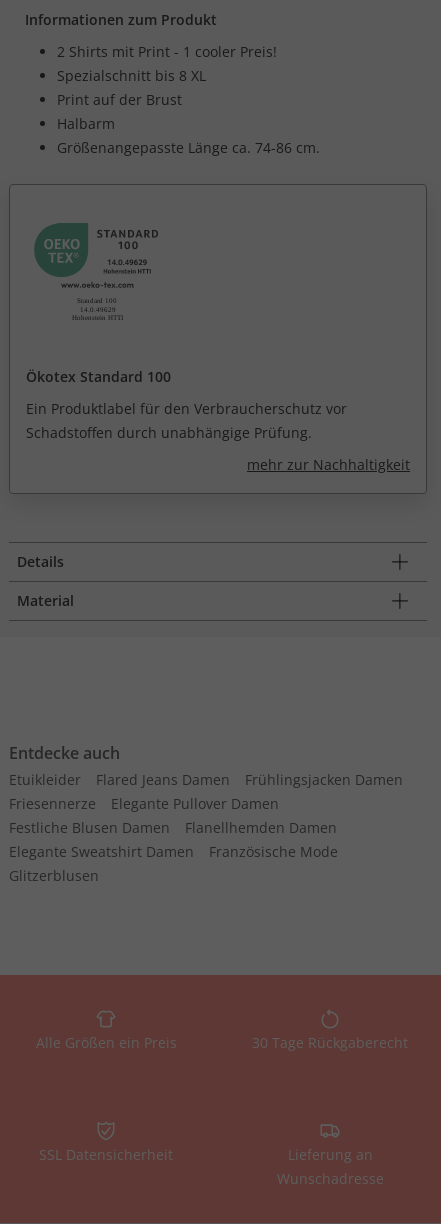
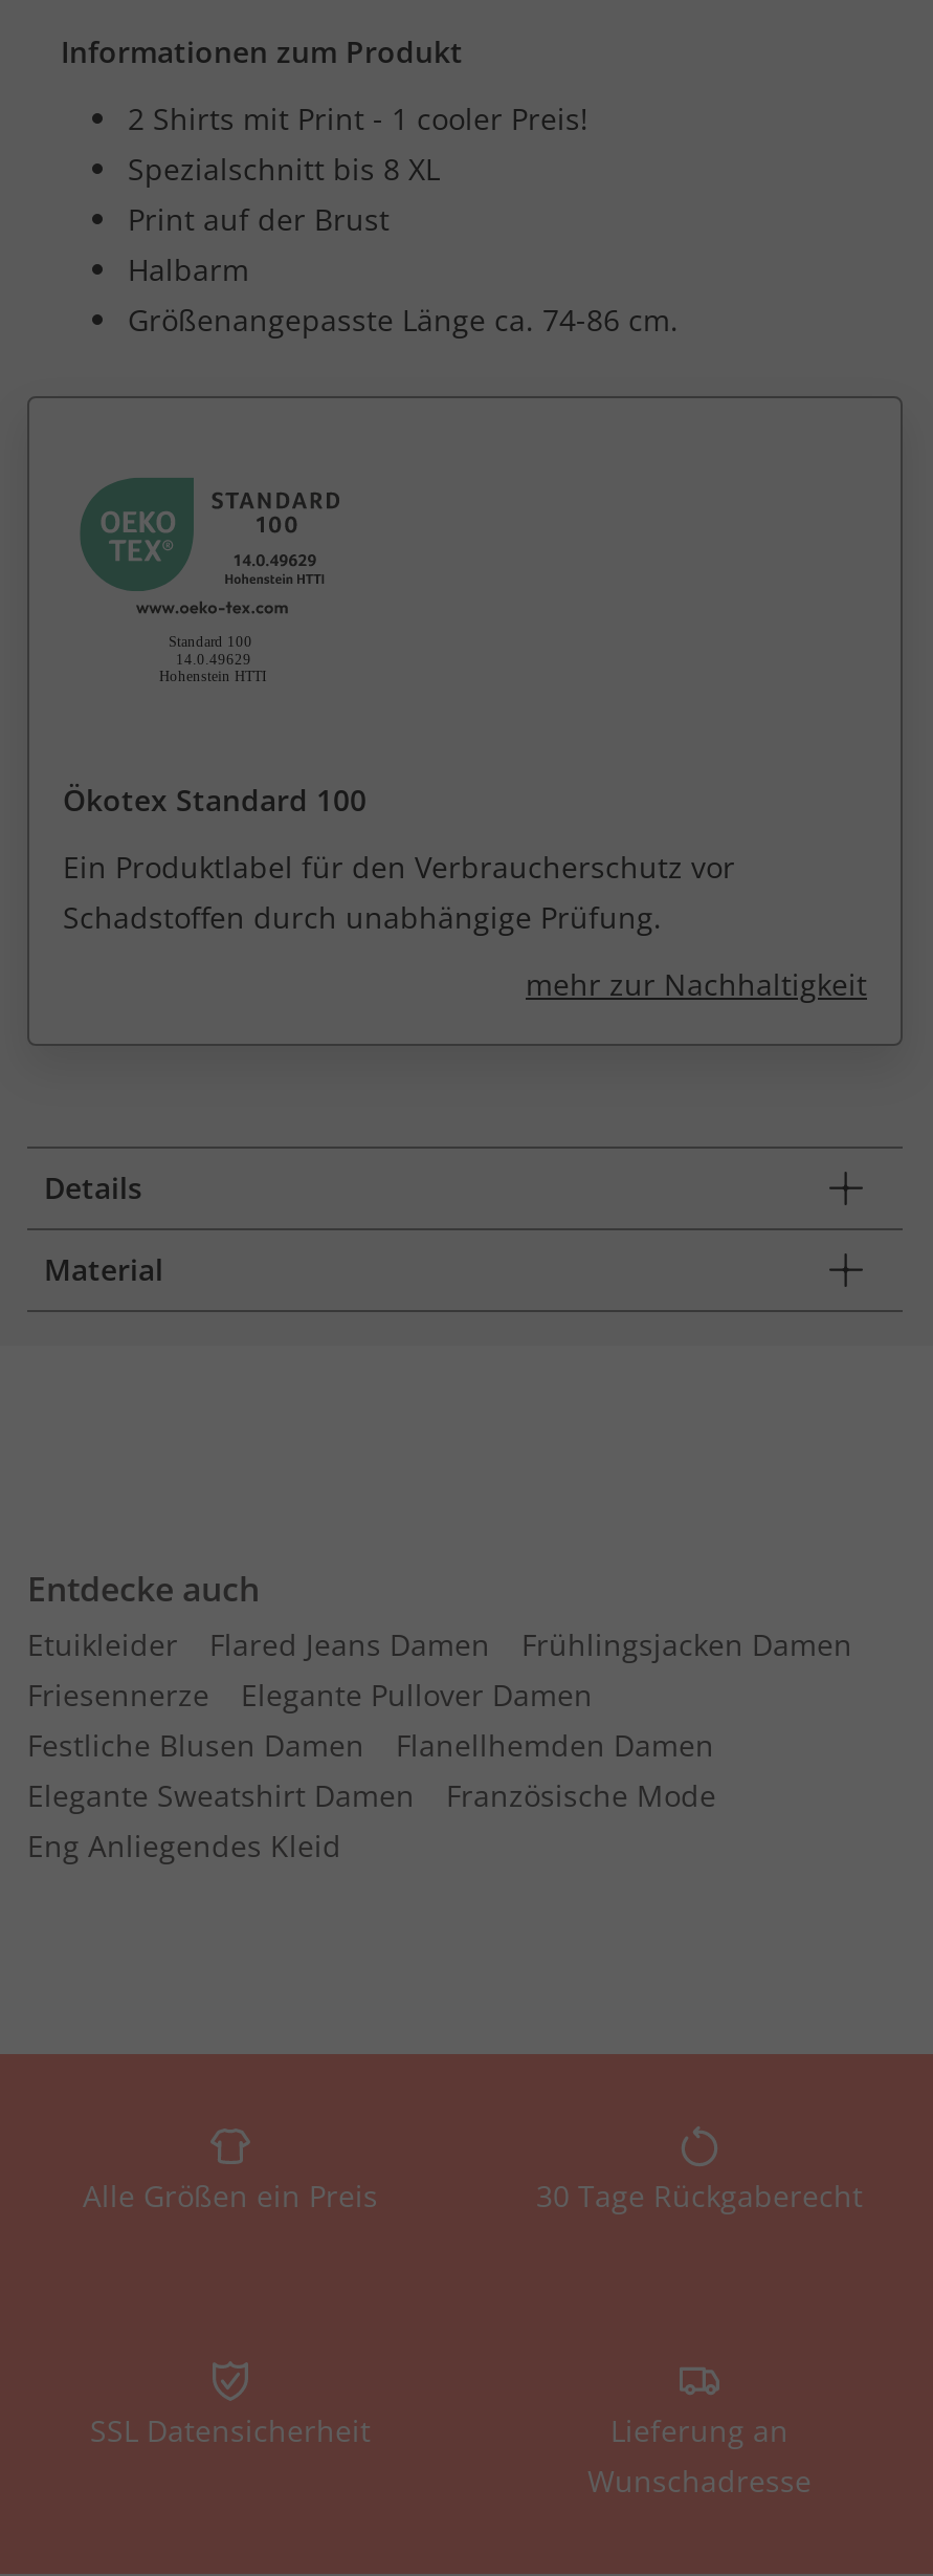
[9,866,99,885] Glitzerblusen -> [27,1826,341,1865] Eng Anliegendes Kleid

